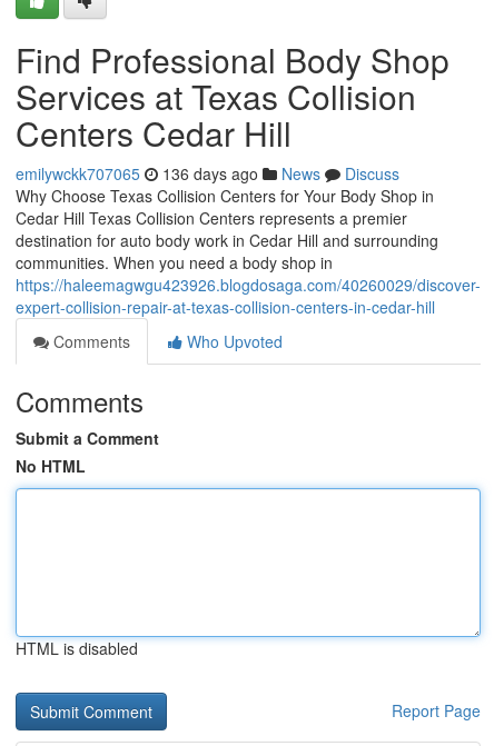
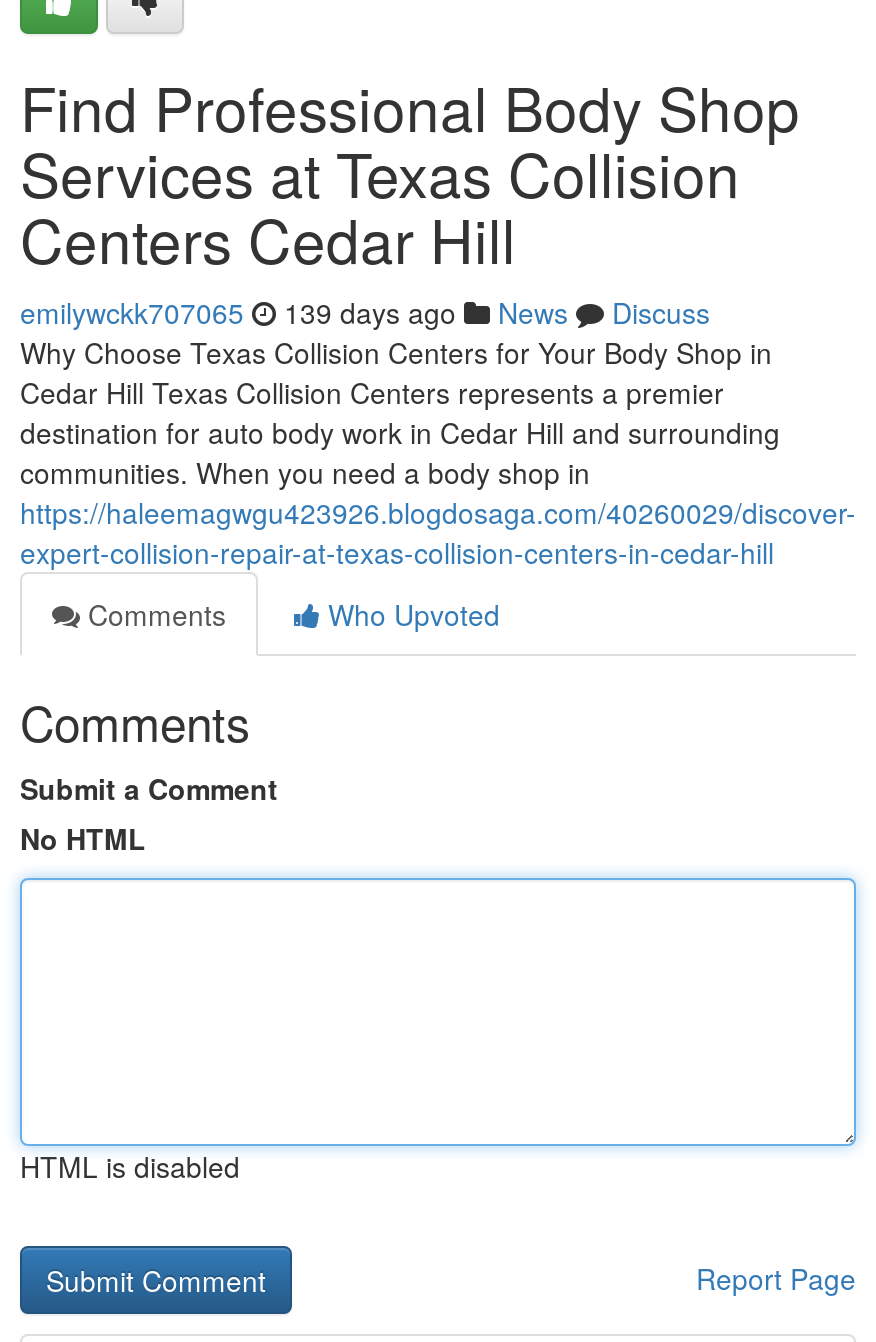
[16,162,399,185] emilywckk707065 136 days ago News Discuss -> [20,292,710,332] emilywckk707065 139 days ago News Discuss

